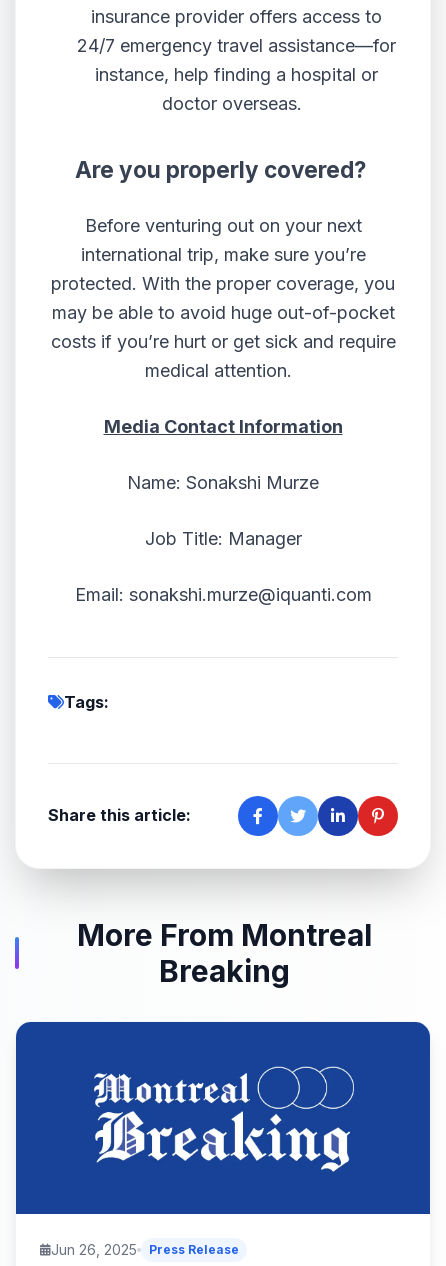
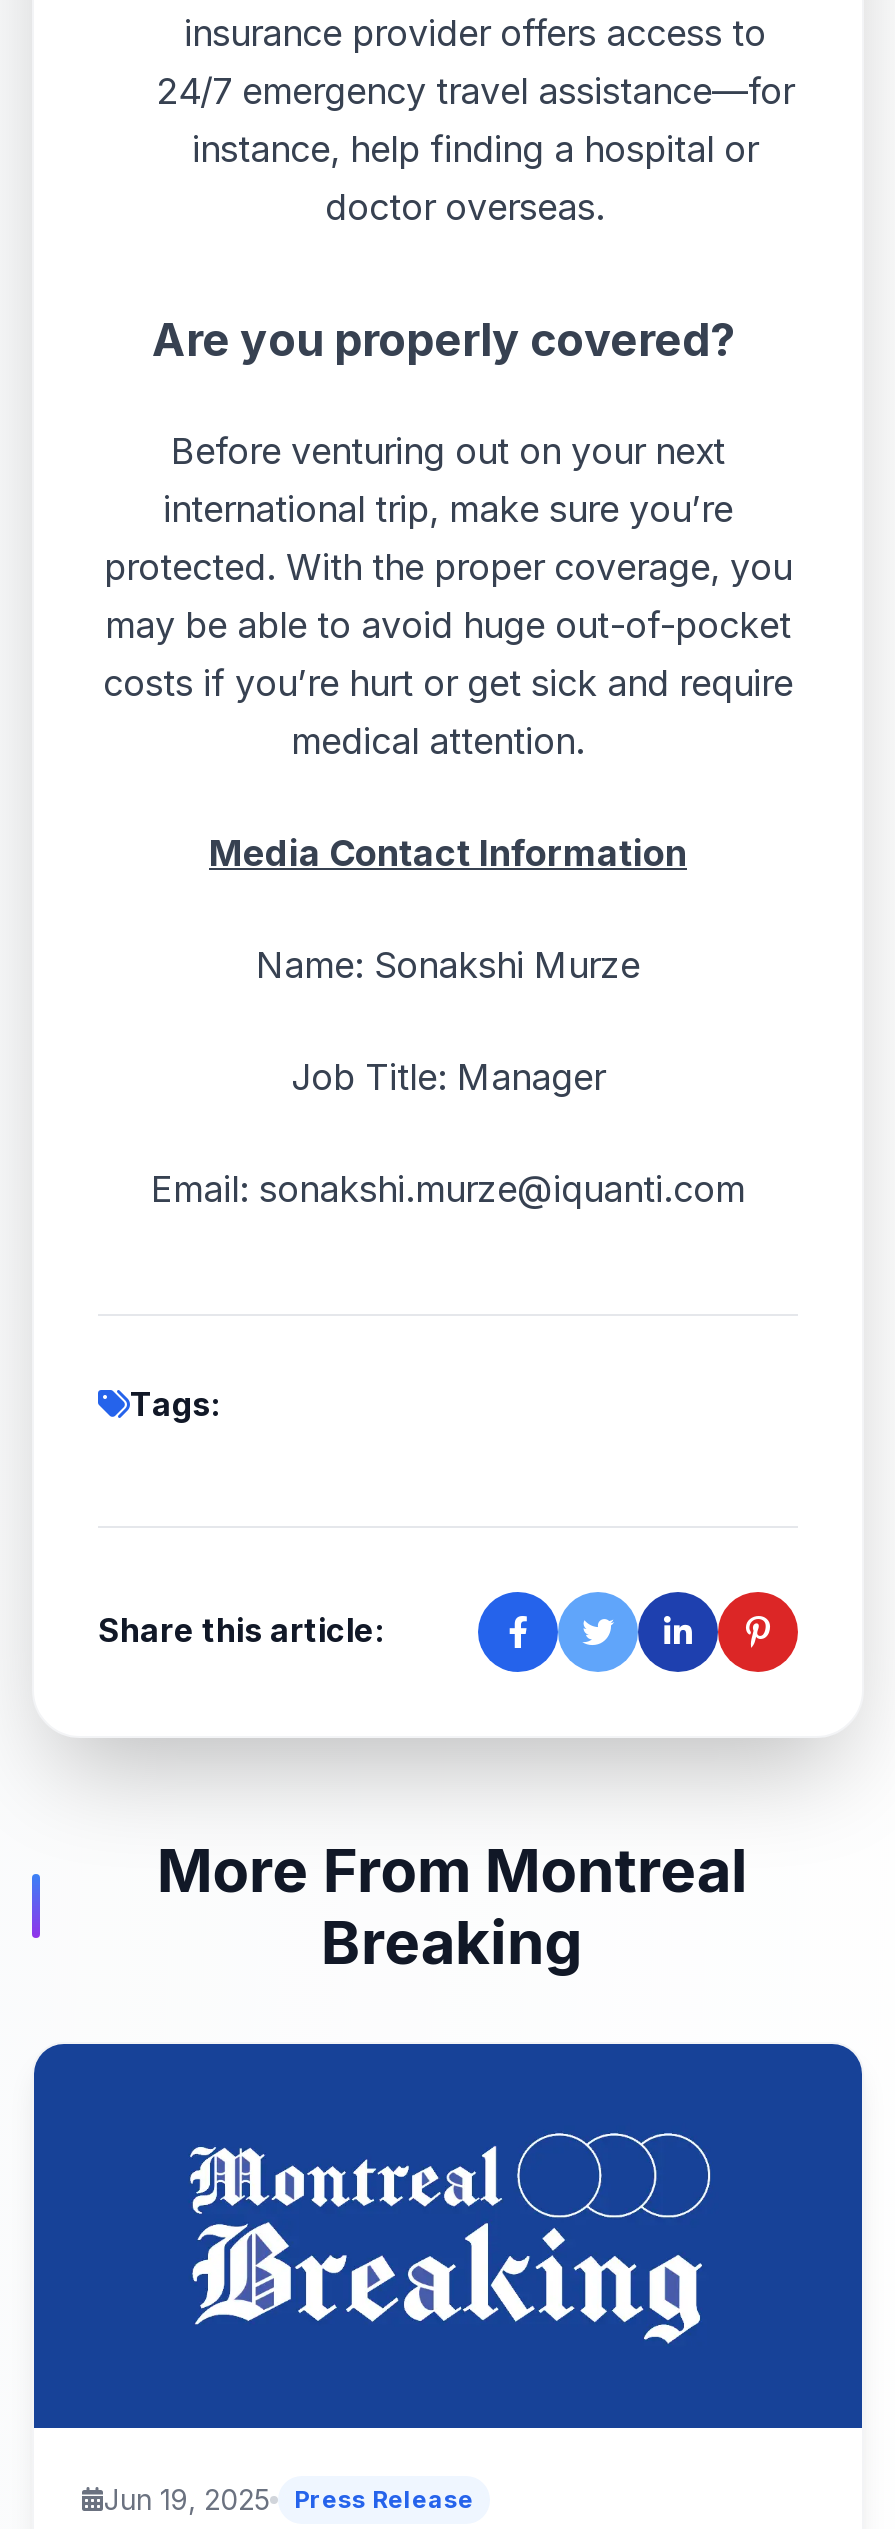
[51,1240,239,1257] Jun 26, 2025 Press Release -> [104,2481,474,2515] Jun 19, 2025 Press Release

